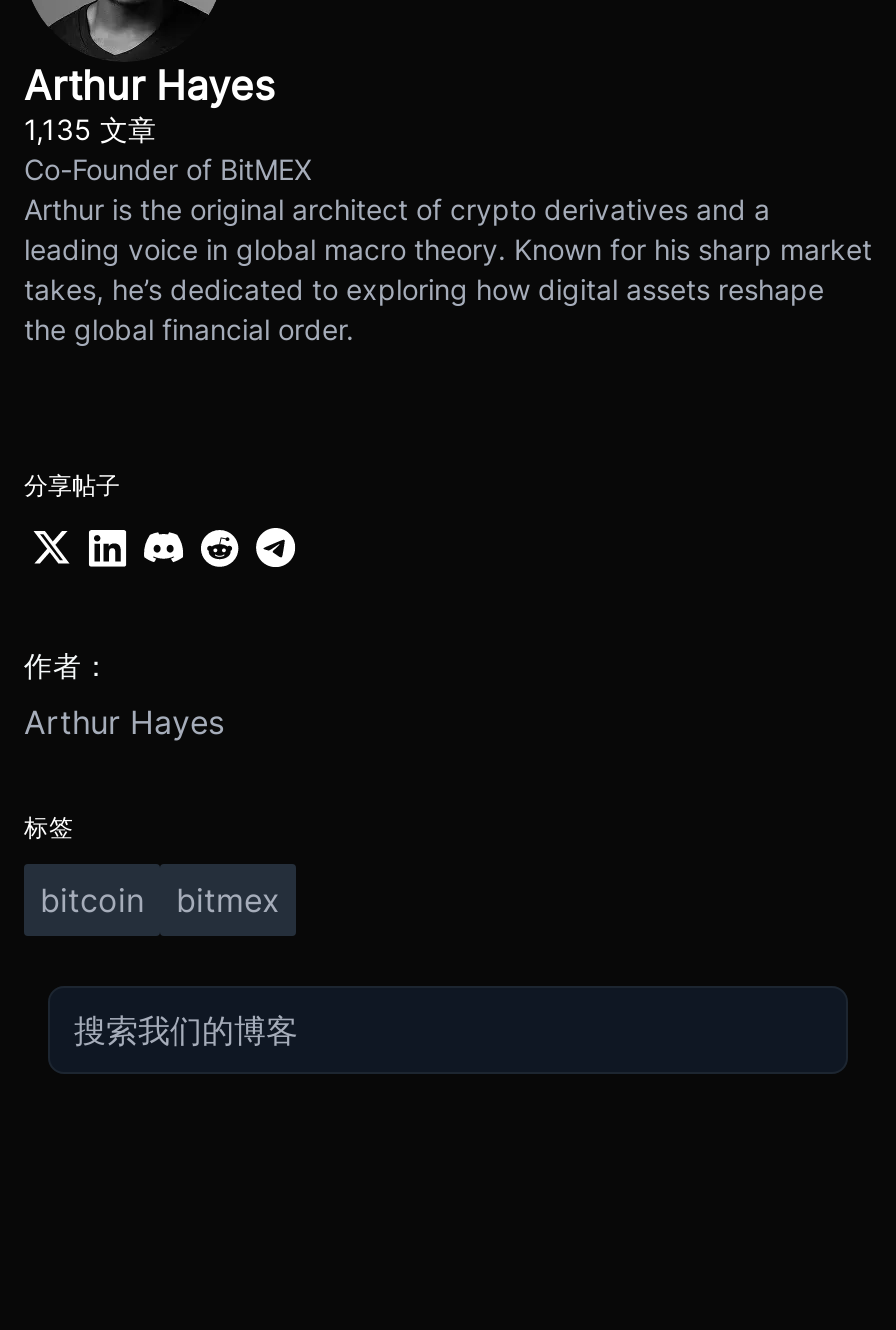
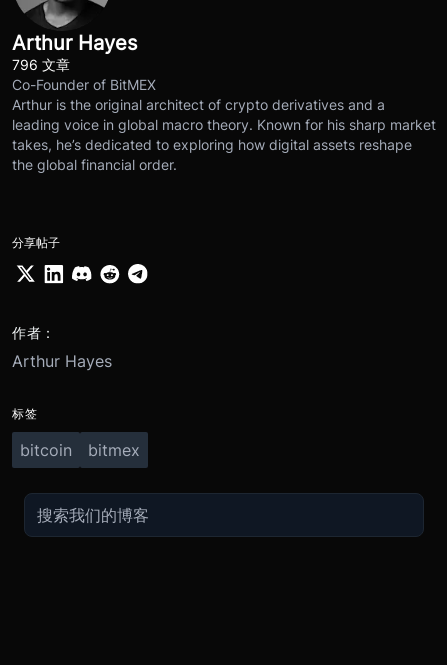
[24,113,156,147] 1,135 文章 -> [12,56,70,73] 796 文章

